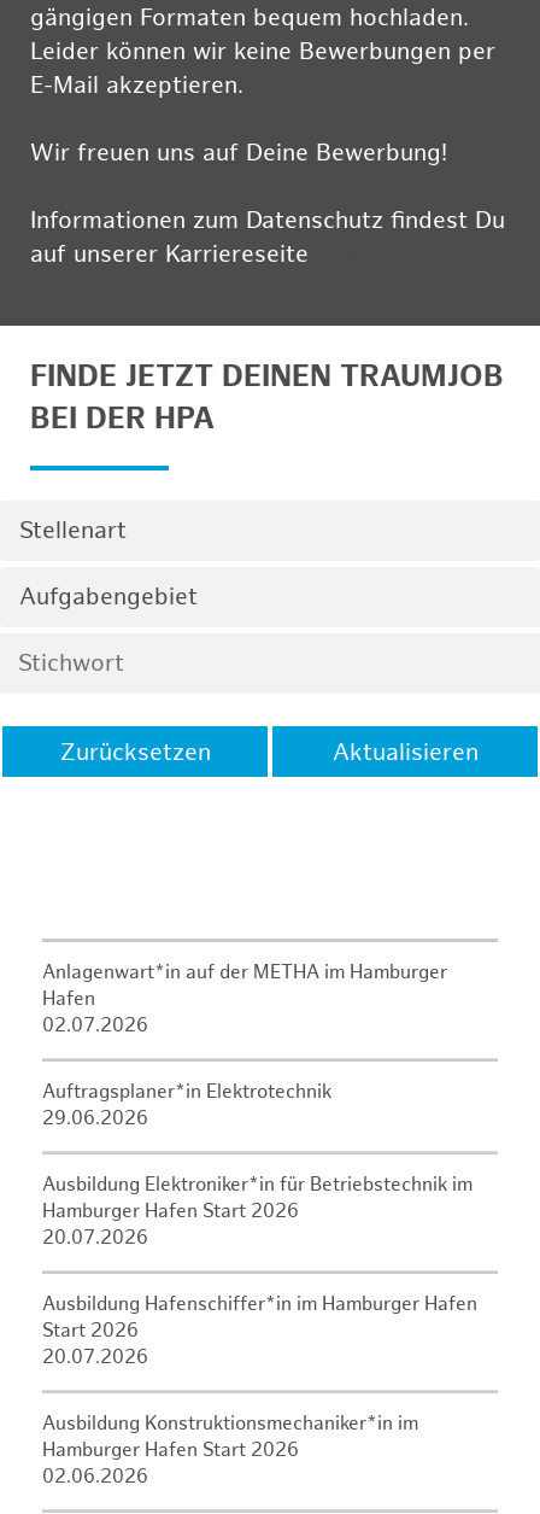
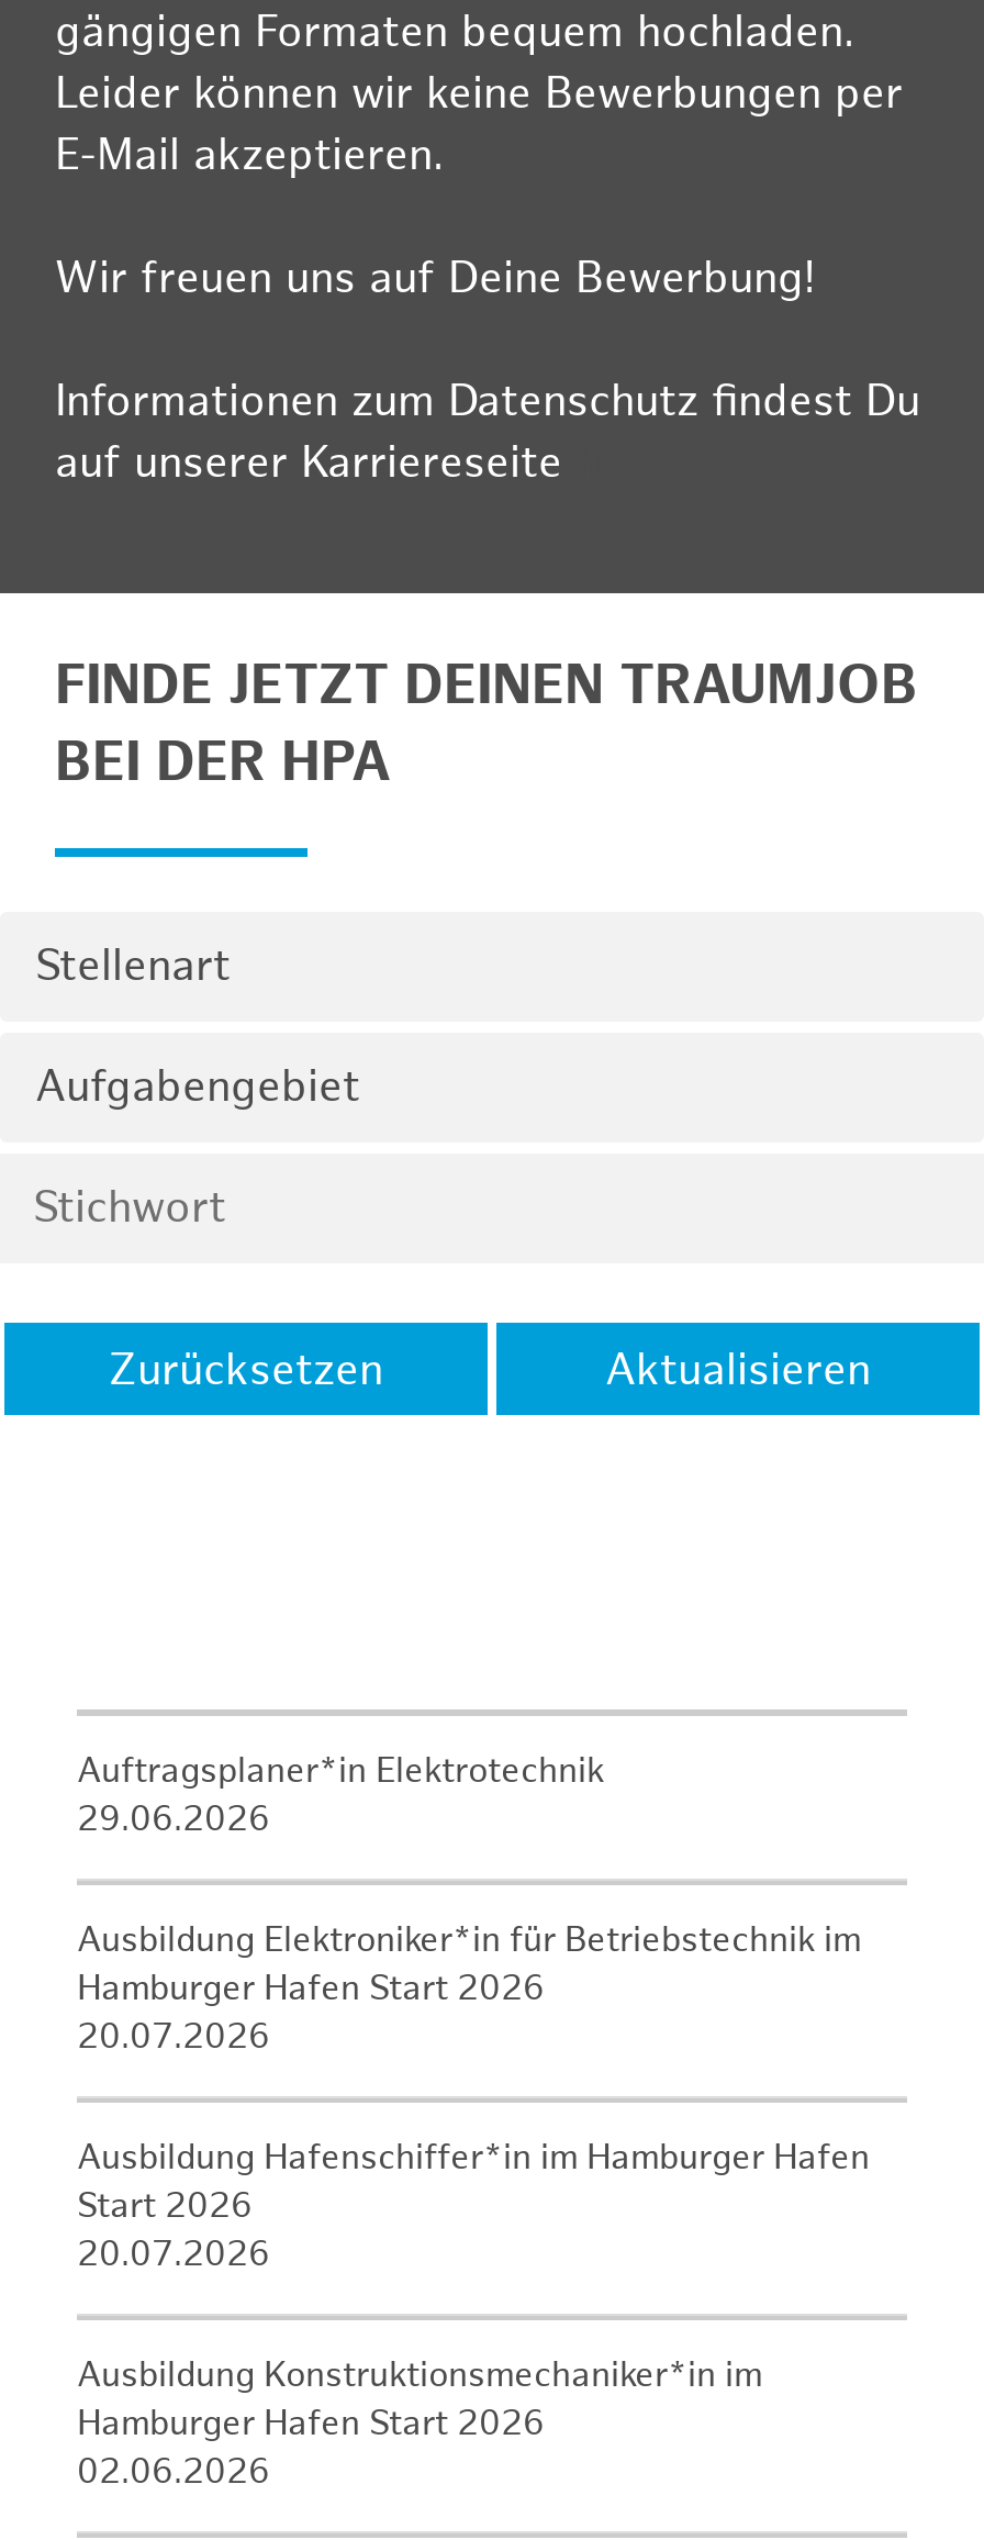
[42,962,447,1038] Anlagenwart*in auf der METHA im Hamburger | Hafen | 02.07.2026 -> none

